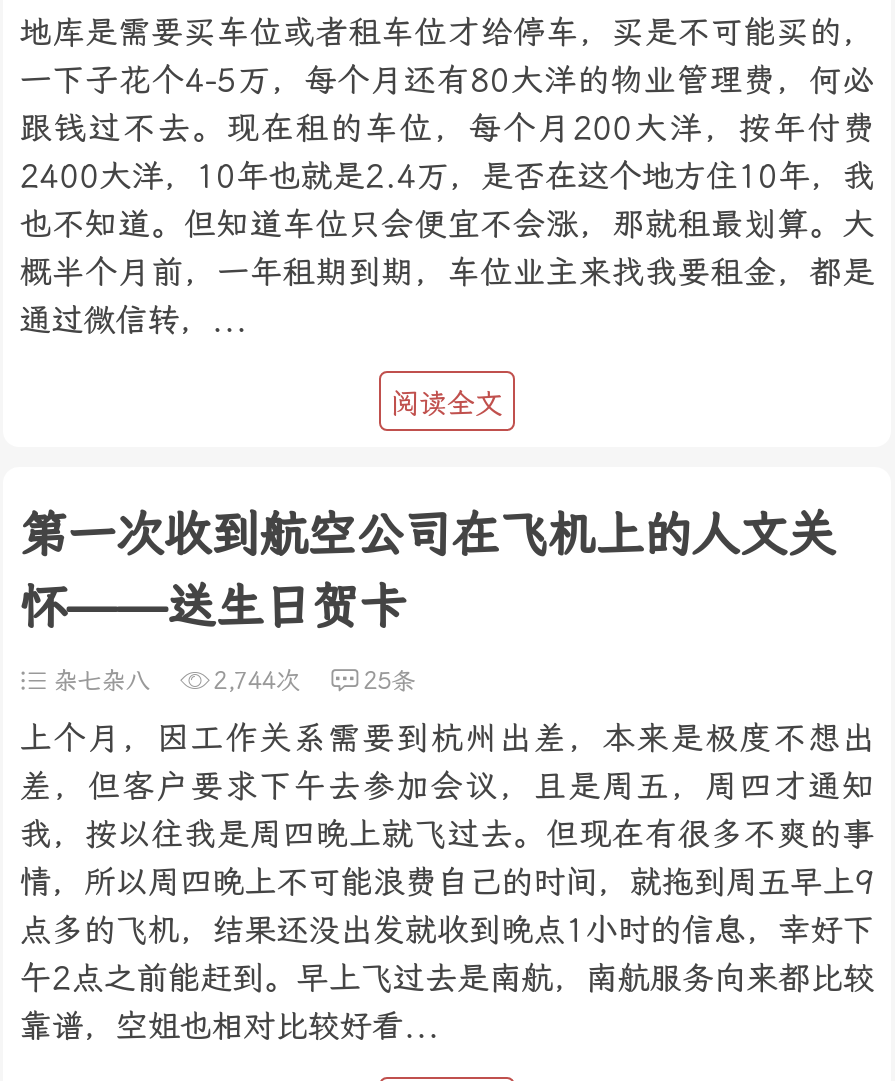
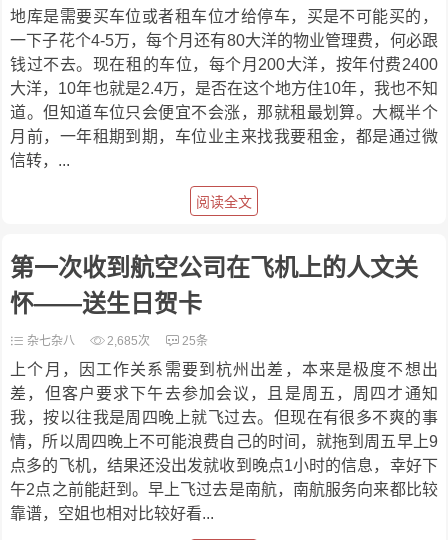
[213,667,299,695] 2,744次 -> [107,334,150,348] 2,685次

